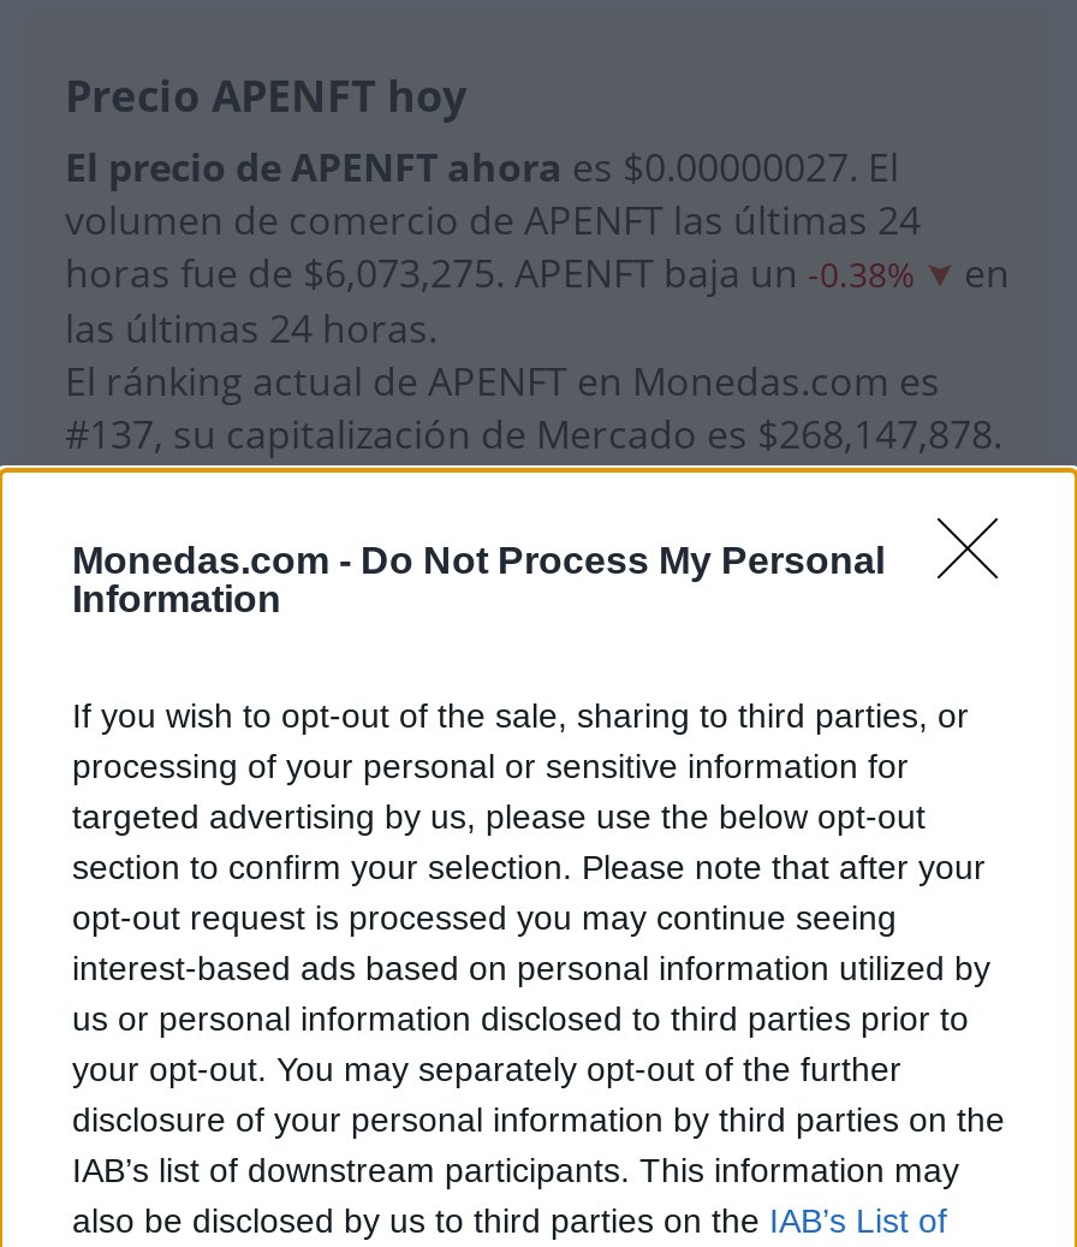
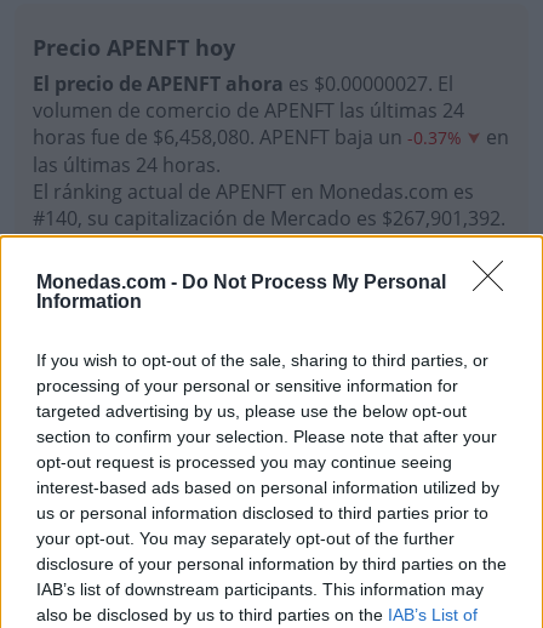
[65,247,1010,299] horas fue de $6,073,275. APENFT baja un -0.38% en -> [33,124,509,150] horas fue de $6,458,080. APENFT baja un -0.37% en
[65,408,1002,461] #137, su capitalización de Mercado es $268,147,878. -> [33,205,505,232] #140, su capitalización de Mercado es $267,901,392.

